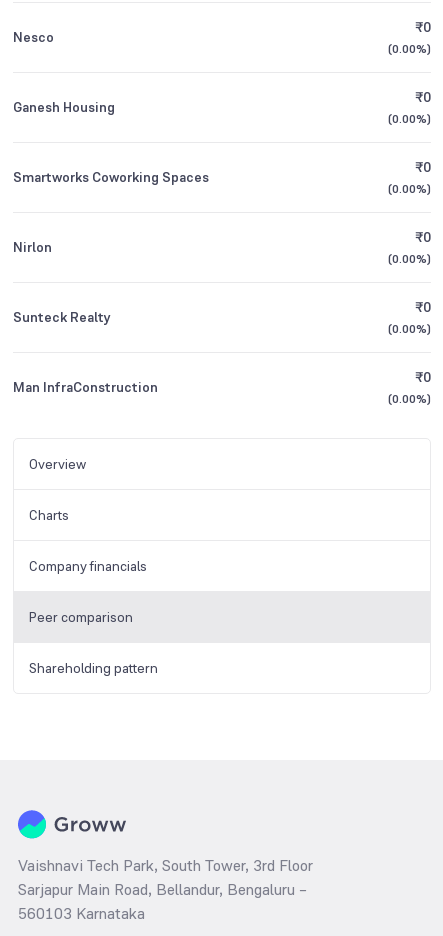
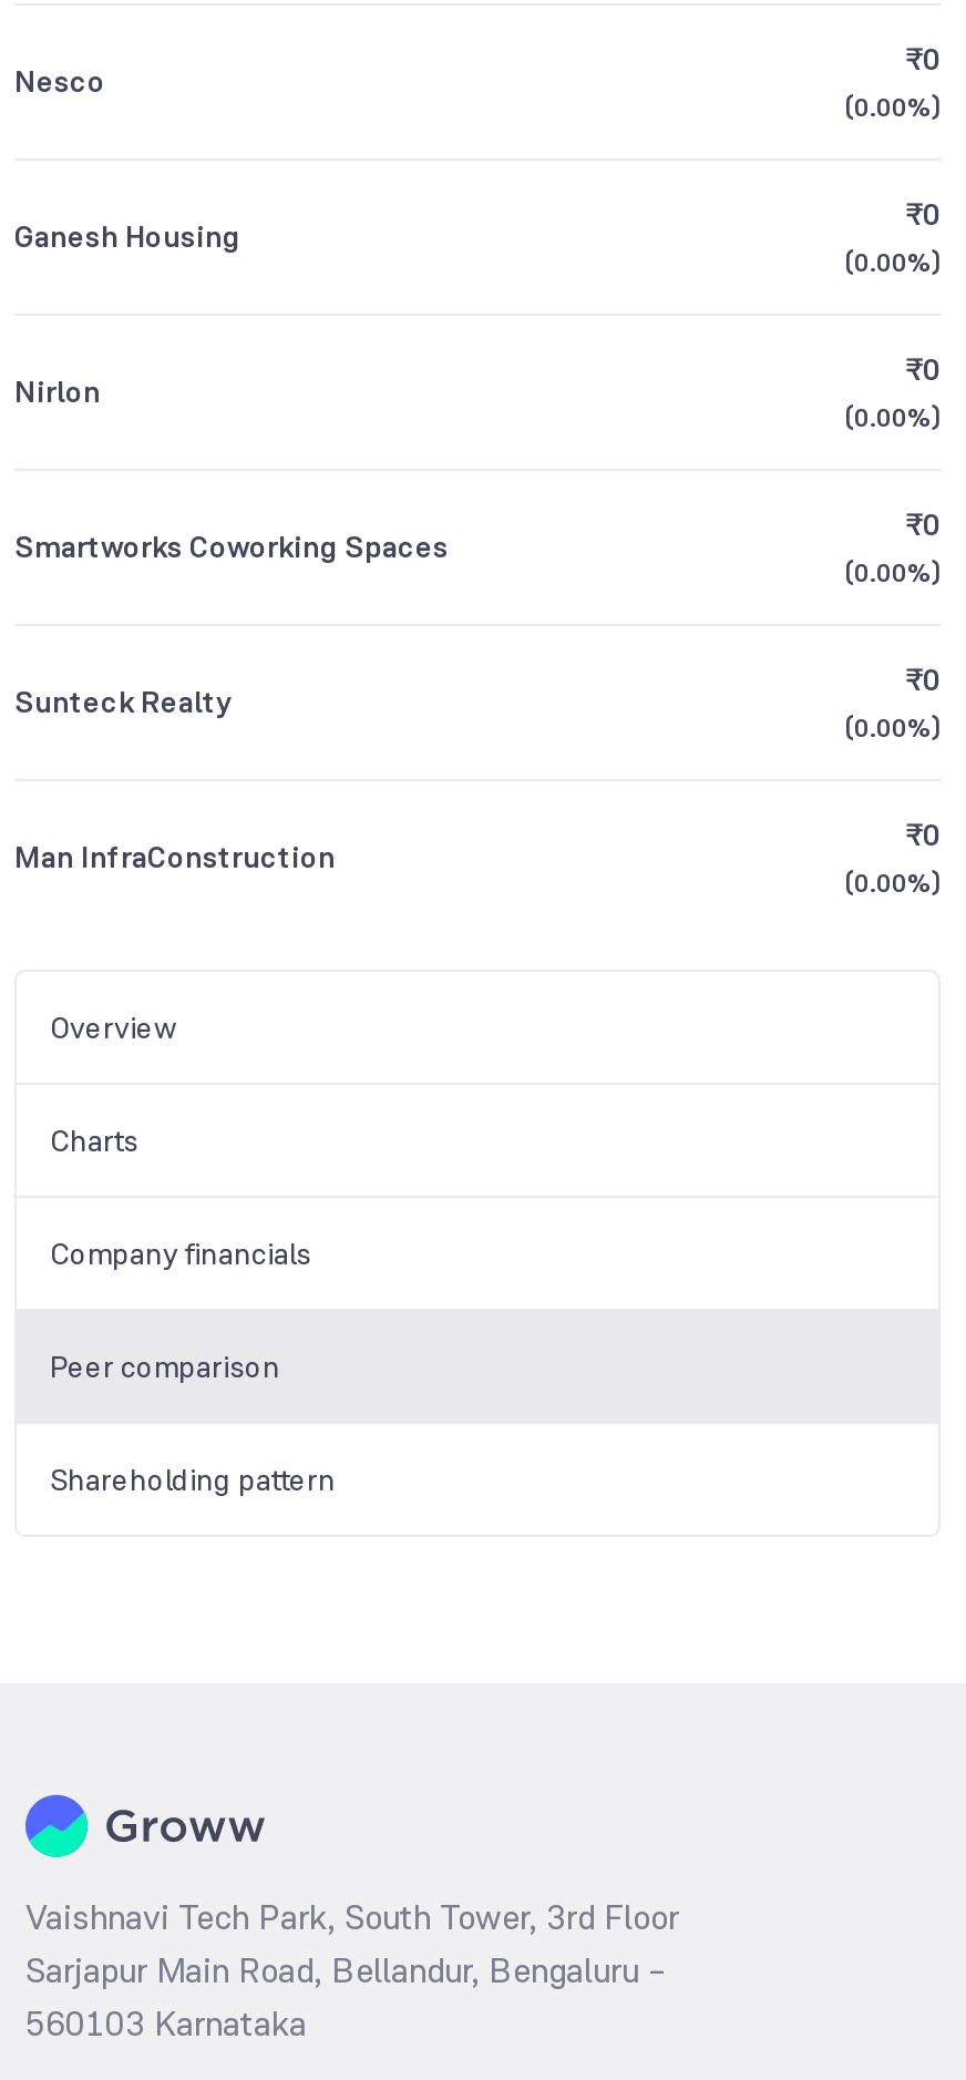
moved [13,168,209,186] -> [14,526,449,566]: Smartworks Coworking Spaces
moved [13,238,52,256] -> [14,371,101,411]: Nirlon

